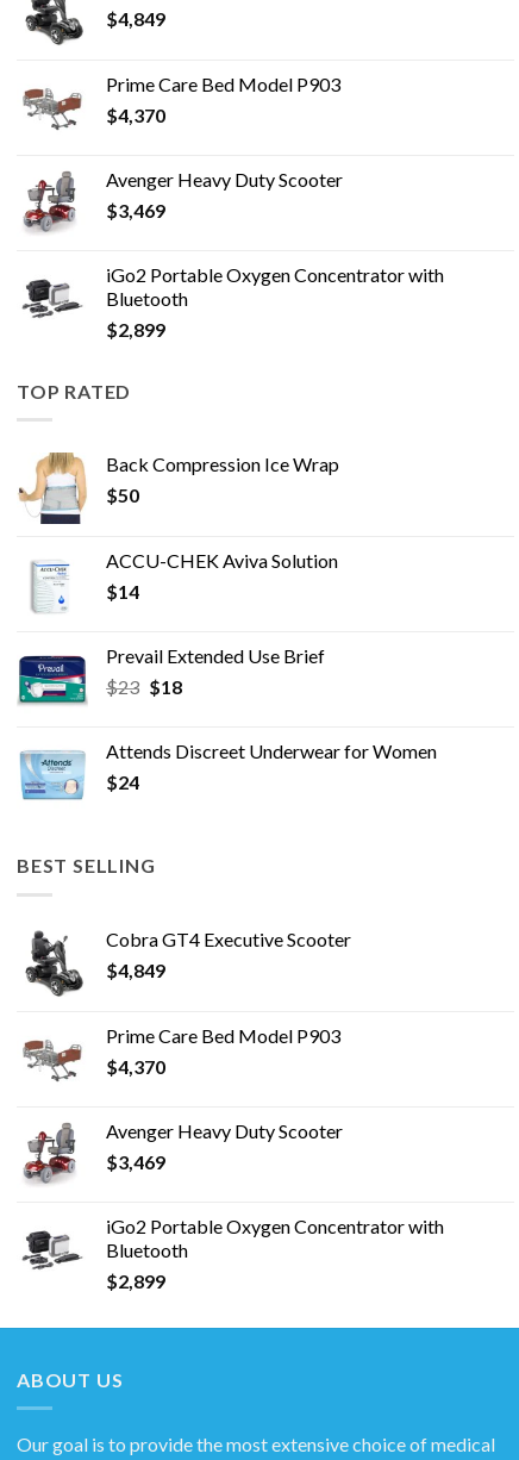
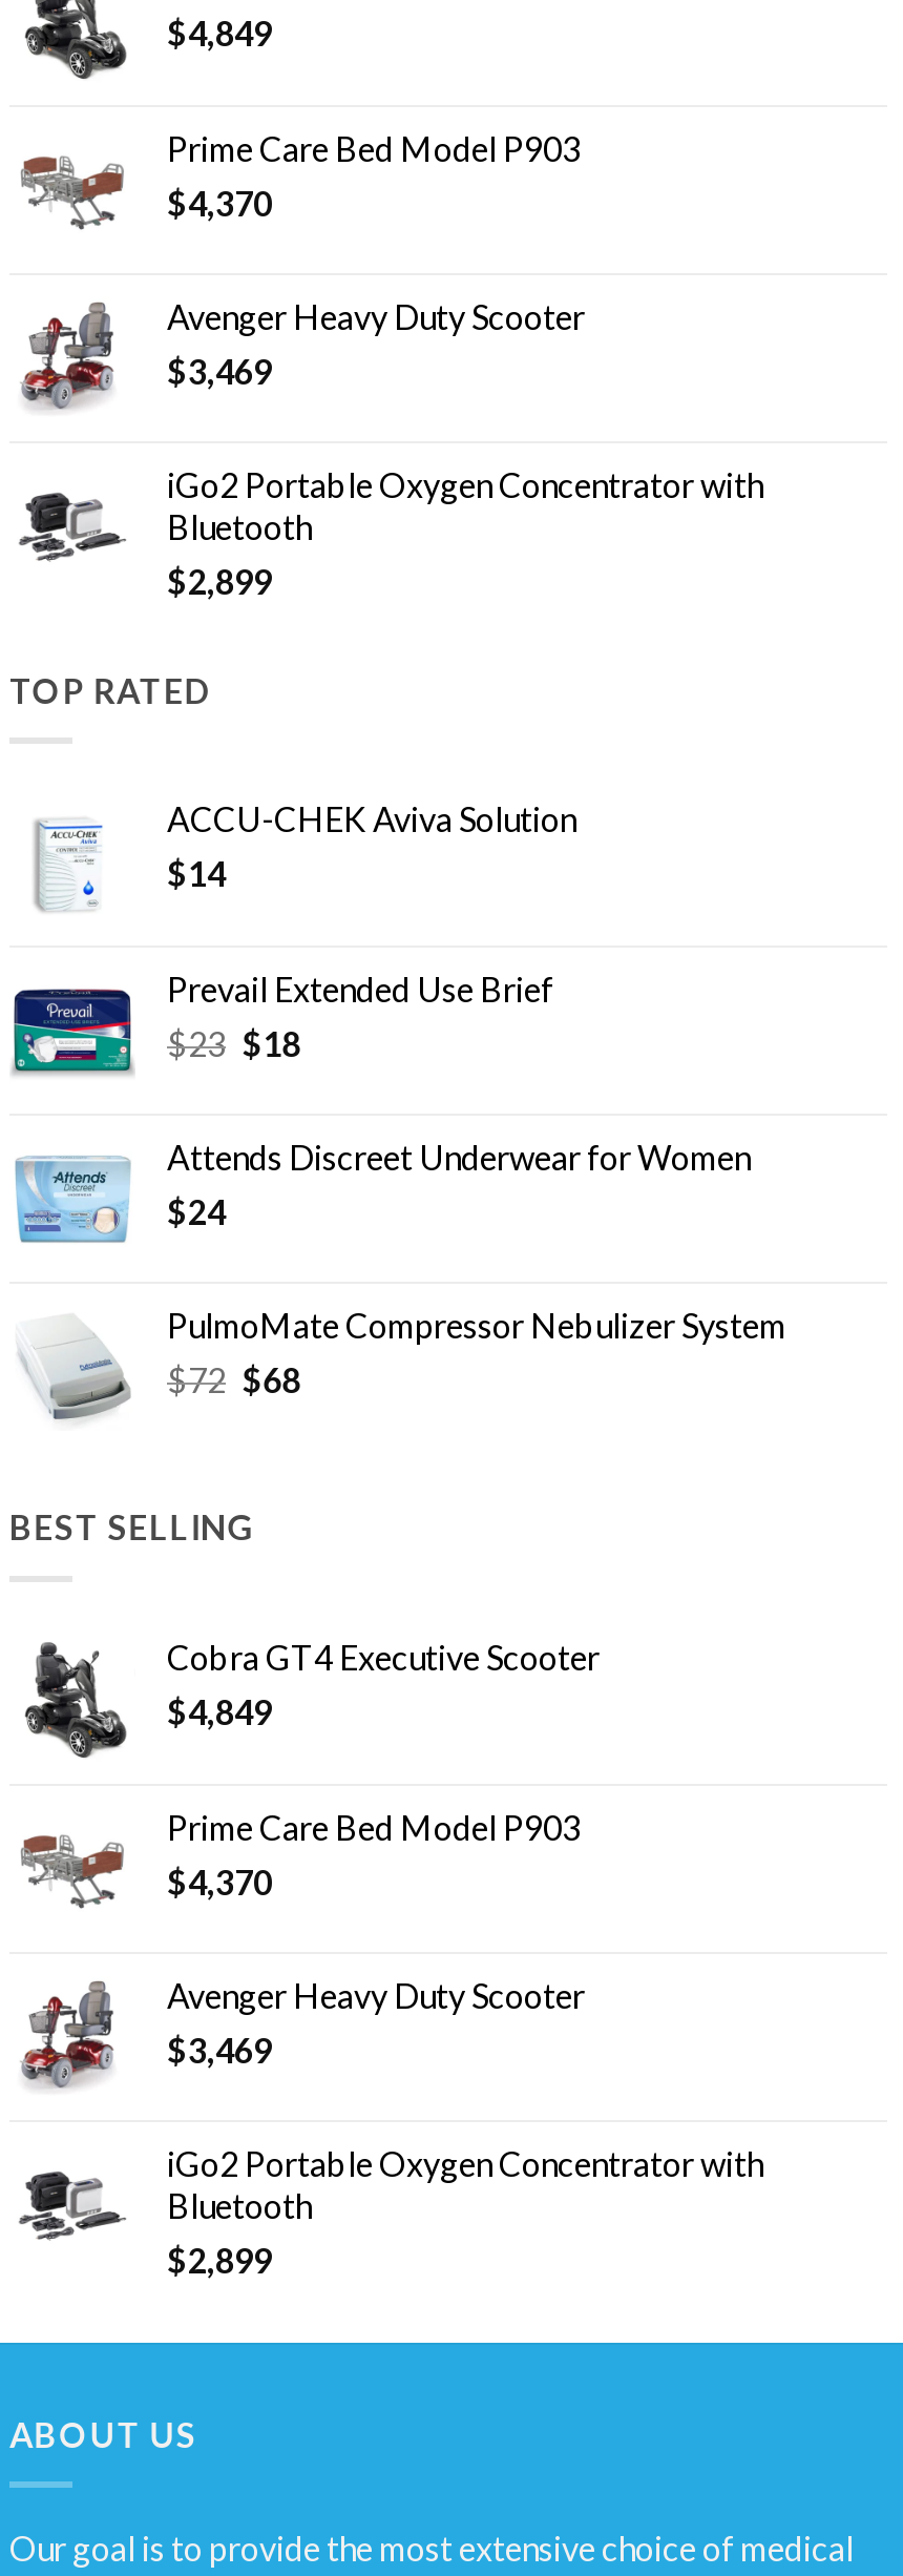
[18,451,339,525] [image] | Back Compression Ice Wrap | $50 -> none
moved [32,549,437,793] -> [37,799,751,1232]: [image] | ACCU-CHEK Aviva Solution | $14 | Prevail Extended Use Brief | $23 $18 | Attends Discreet Underwear for Women | $24
none -> [20,1305,786,1422] [image] | PulmoMate Compressor Nebulizer System | $72 $68

